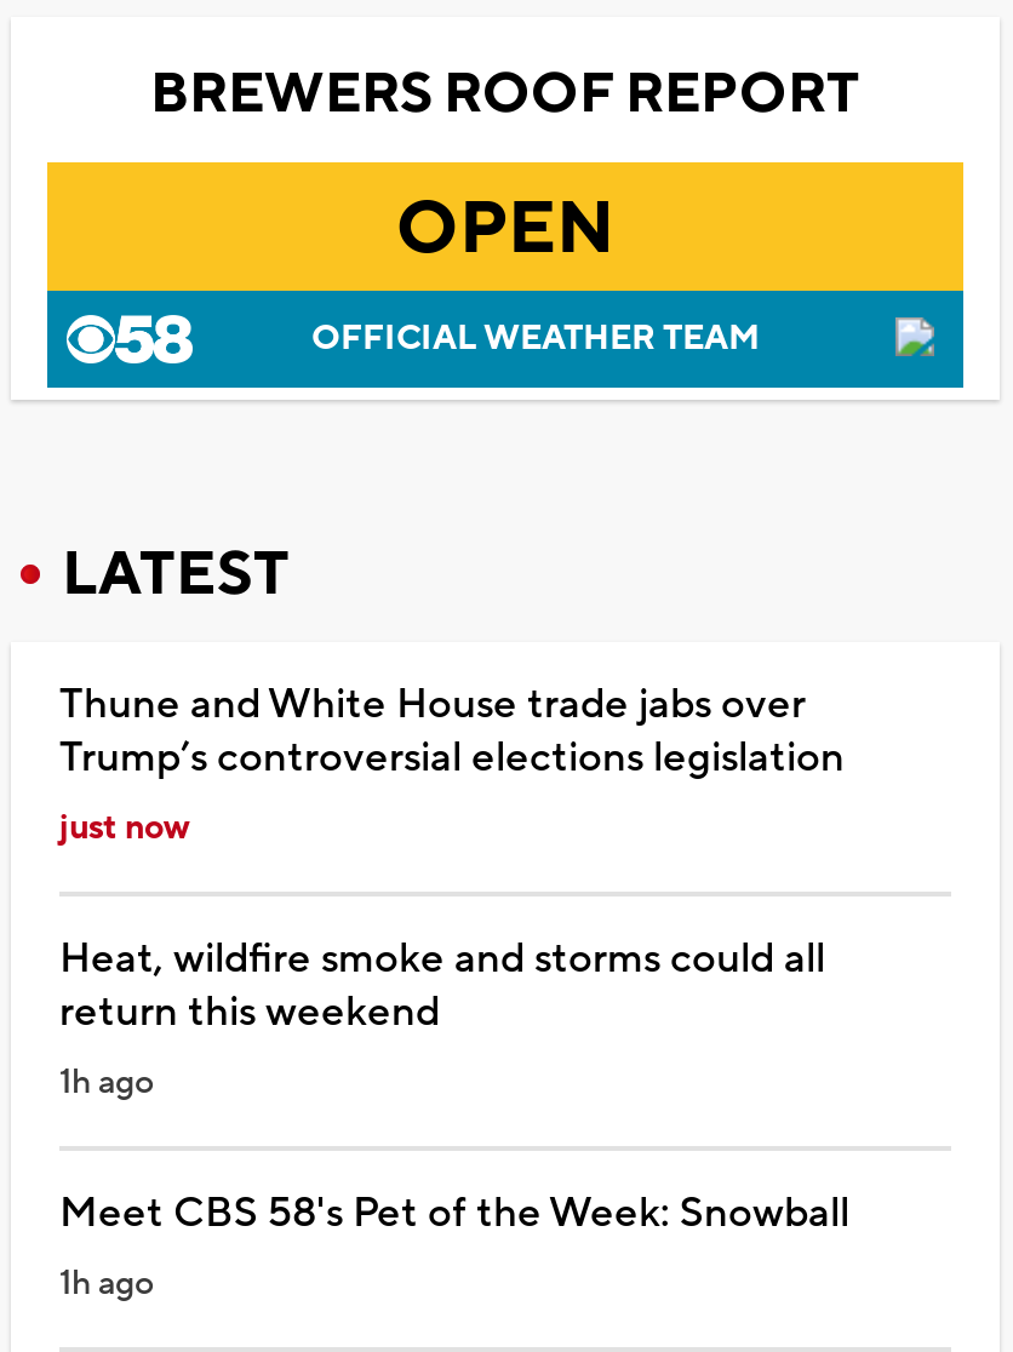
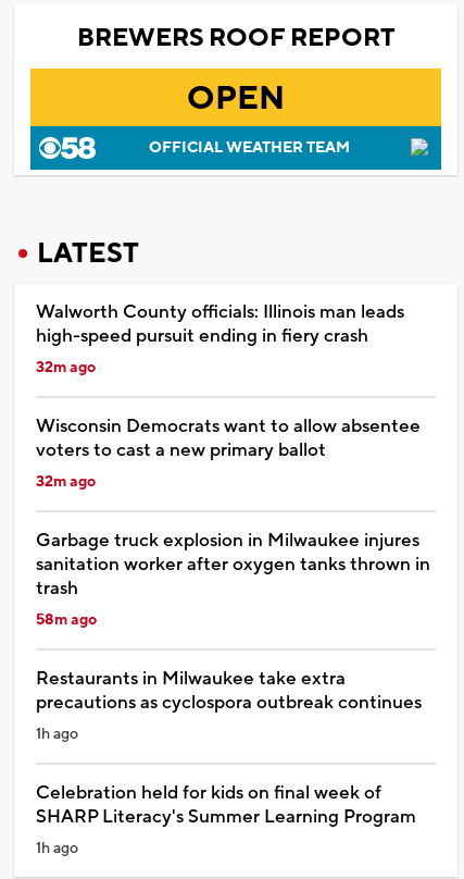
[59,678,845,1039] Thune and White House trade jabs over | Trump’s controversial elections legislation | just now | Heat, wildfire smoke and storms could all | return this weekend -> [36,300,430,715] Walworth County officials: Illinois man leads | high-speed pursuit ending in fiery crash | 32m ago | Wisconsin Democrats want to allow absentee | voters to cast a new primary ballot | 32m ago | Garbage truck explosion in Milwaukee injures | sanitation worker after oxygen tanks thrown in | trash | 58m ago | Restaurants in Milwaukee take extra | precautions as cyclospora outbreak continues
[59,1187,849,1240] Meet CBS 58's Pet of the Week: Snowball -> [36,781,416,829] Celebration held for kids on final week of | SHARP Literacy's Summer Learning Program

